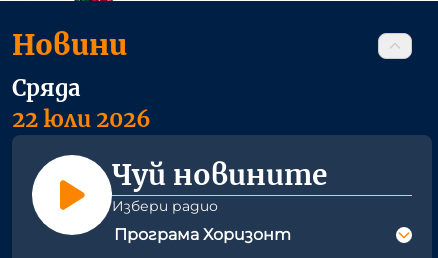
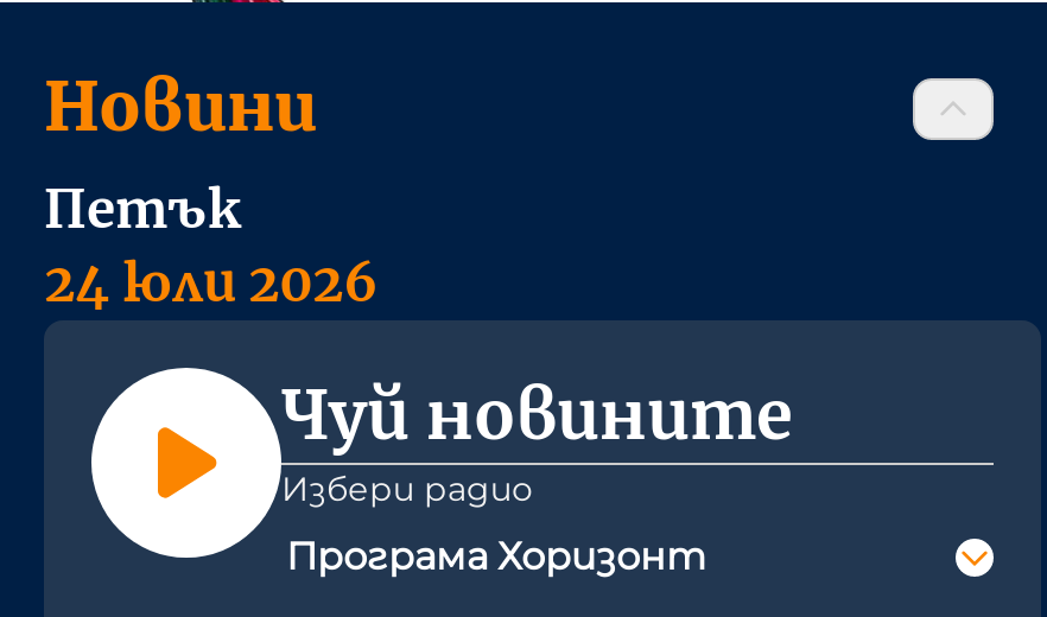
[12,74,151,133] Сряда | 22 юли 2026 -> [44,176,379,316] Петък | 24 юли 2026

